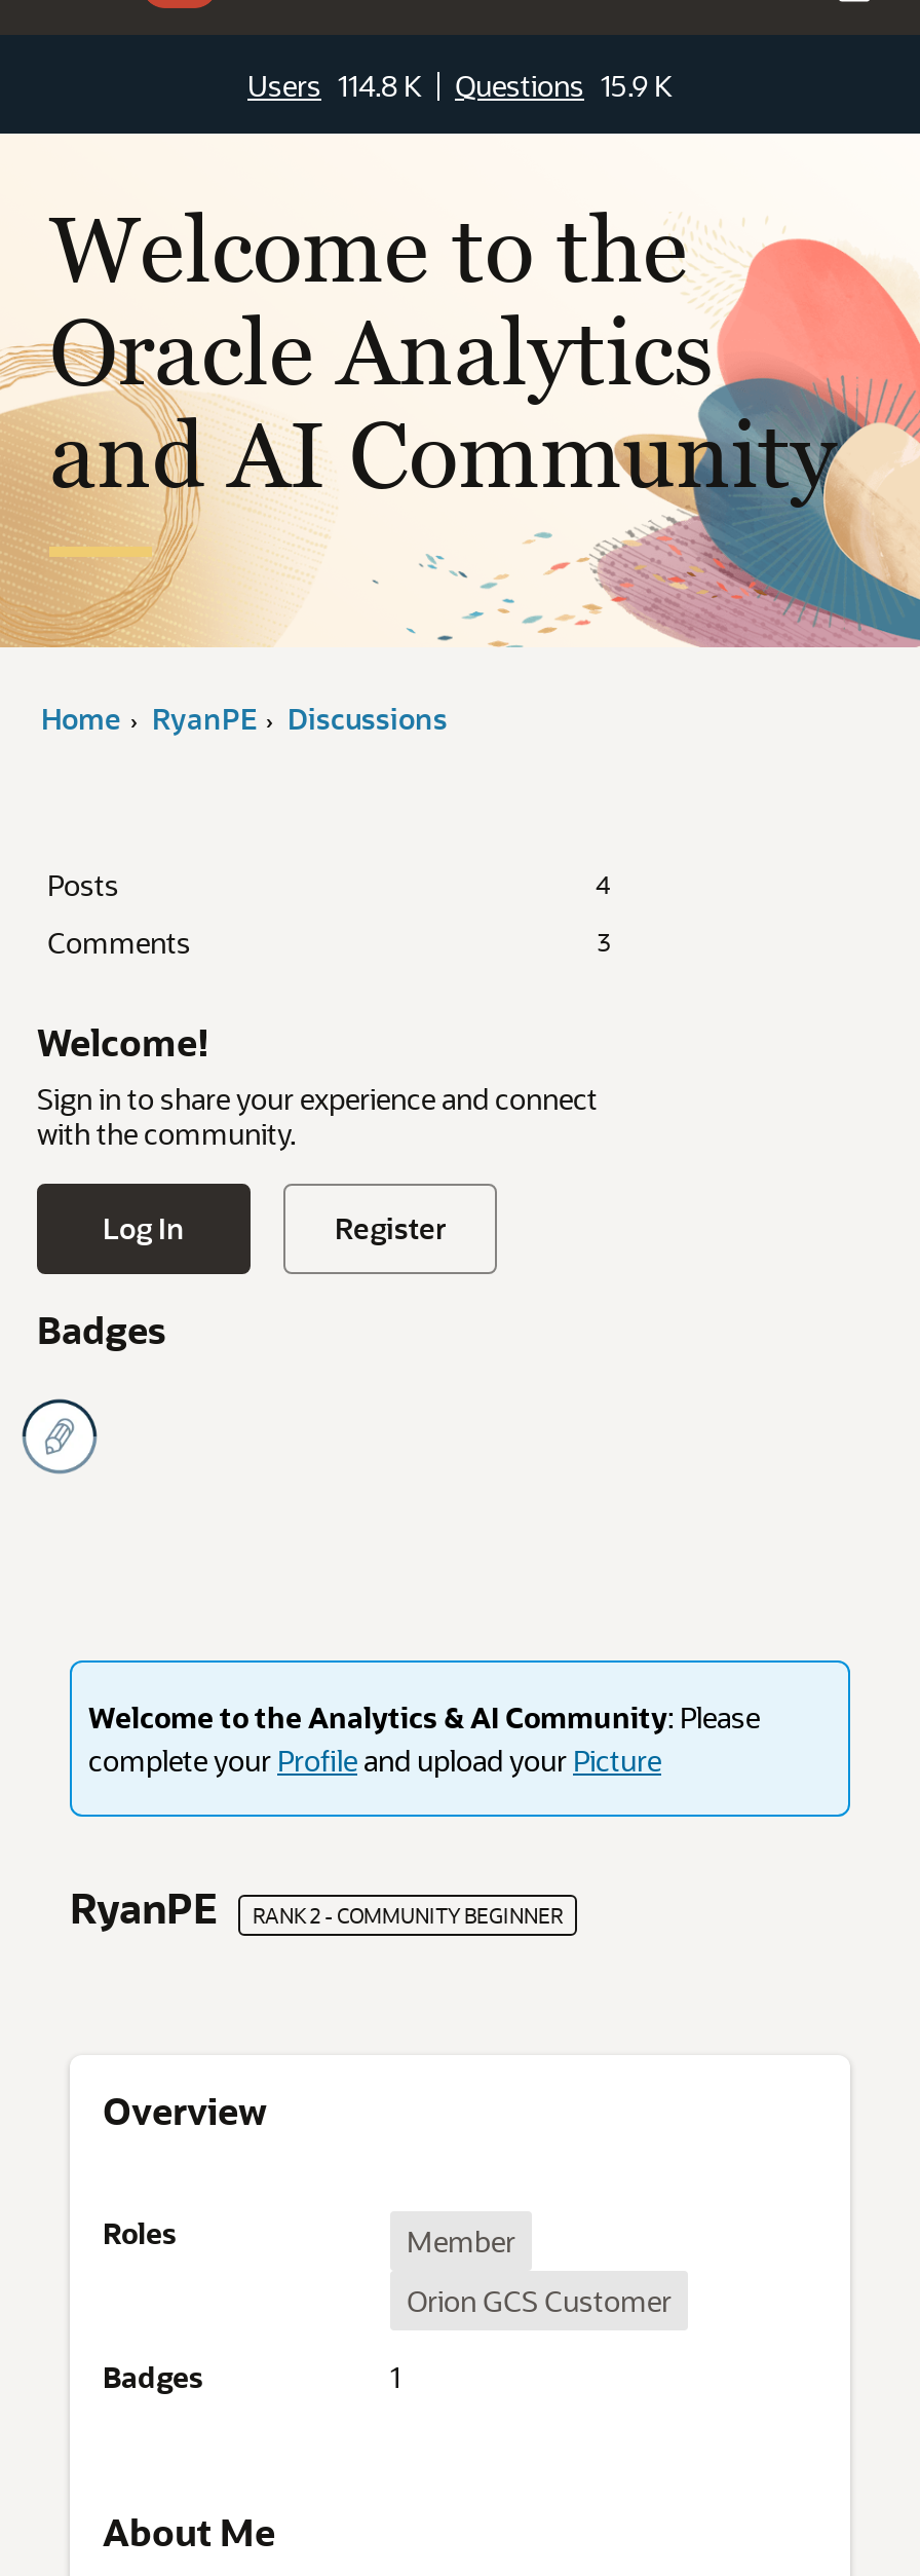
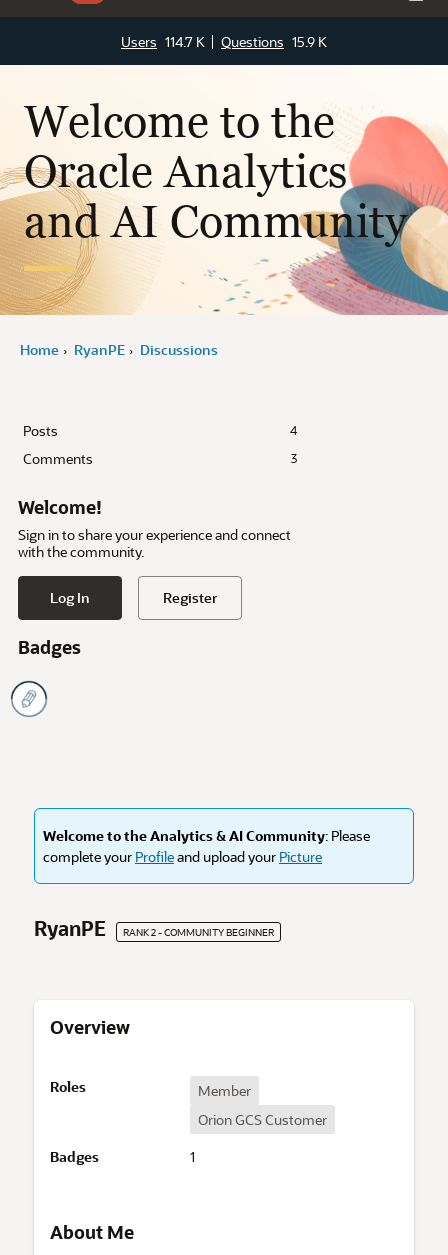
[247,65,673,104] Users 114.8 K Questions 15.9 K -> [121,31,327,50] Users 114.7 K Questions 15.9 K

